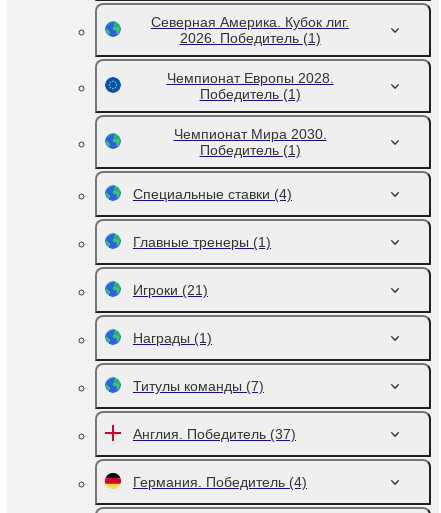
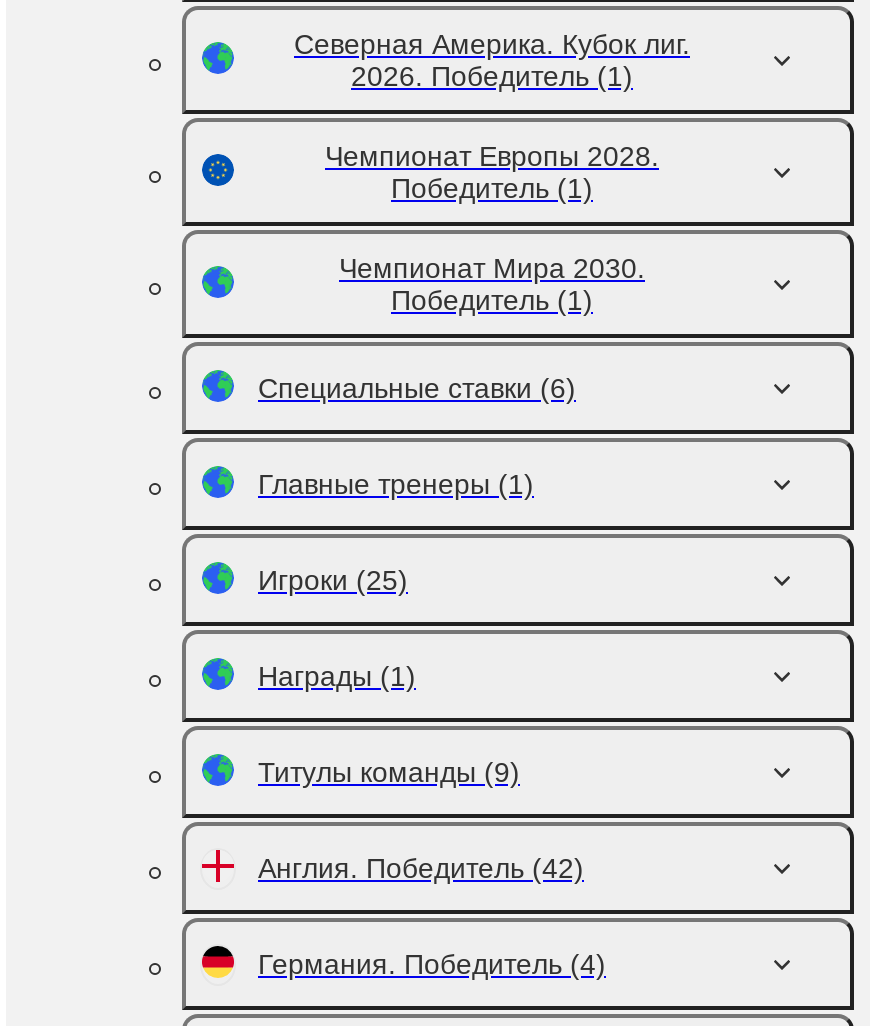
[133,186,292,202] Специальные ставки (4) -> [258,372,576,404] Специальные ставки (6)
[133,282,208,298] Игроки (21) -> [258,564,408,596] Игроки (25)
[133,378,264,394] Титулы команды (7) -> [258,756,520,788] Титулы команды (9)
[133,426,296,442] Англия. Победитель (37) -> [258,852,584,884] Англия. Победитель (42)

